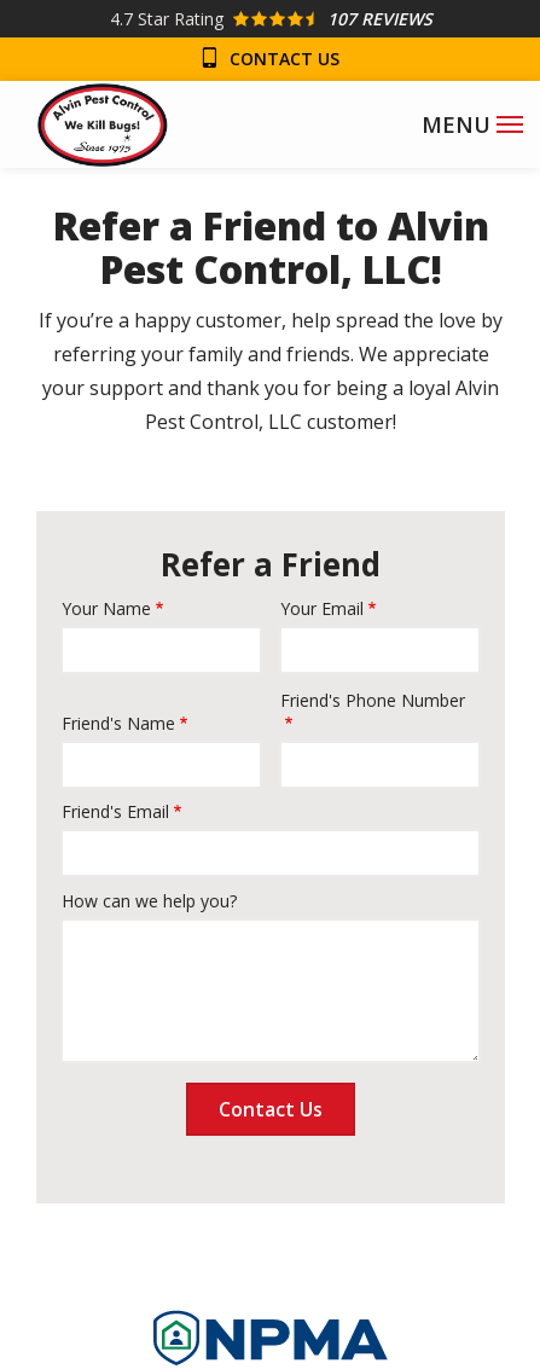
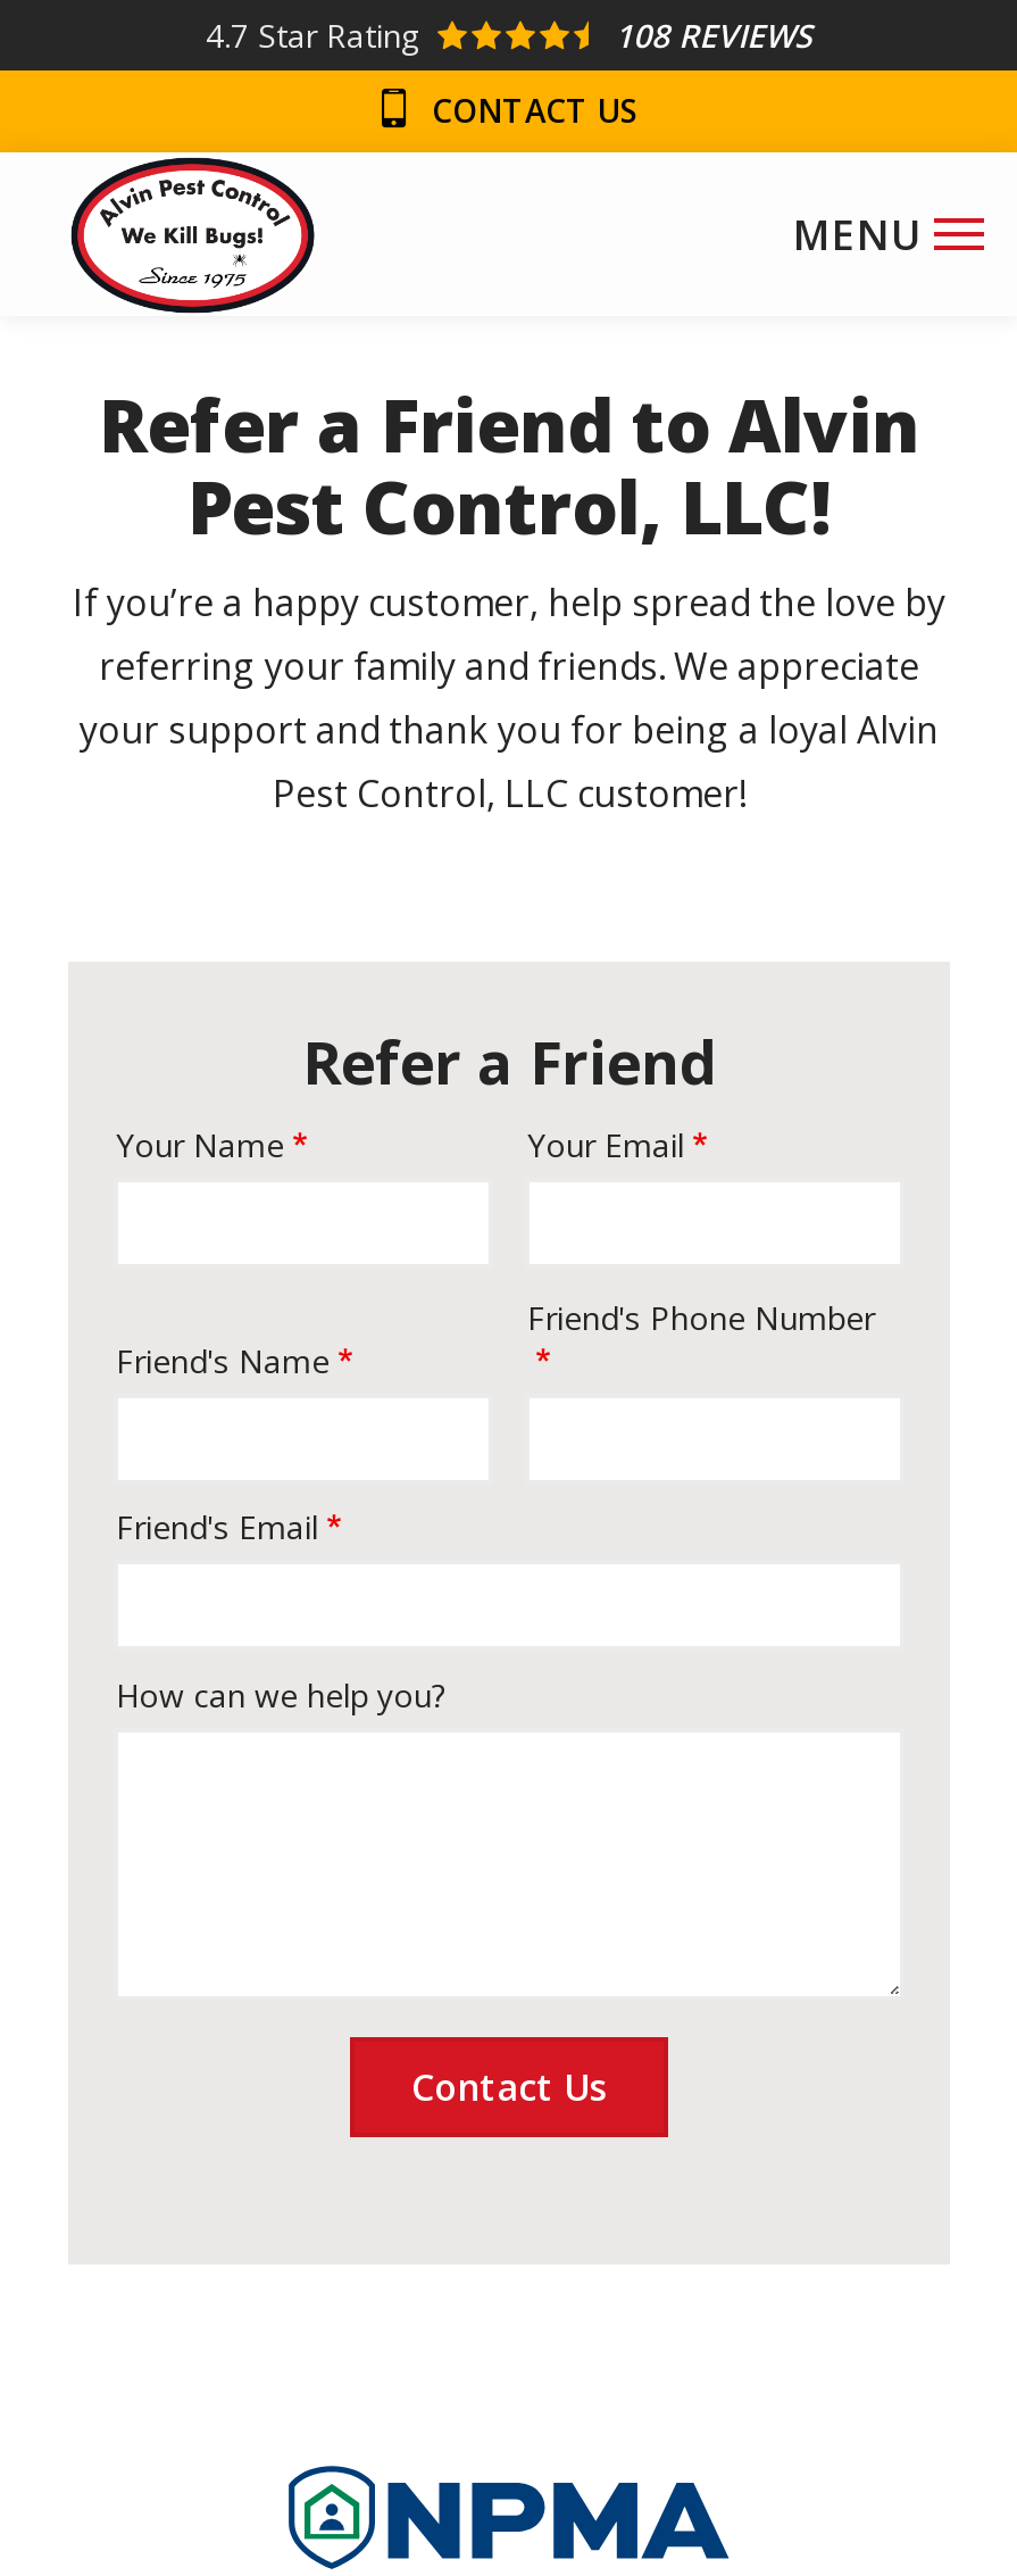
[327,7,432,30] 107 REVIEWS -> [615,14,812,57] 108 REVIEWS

